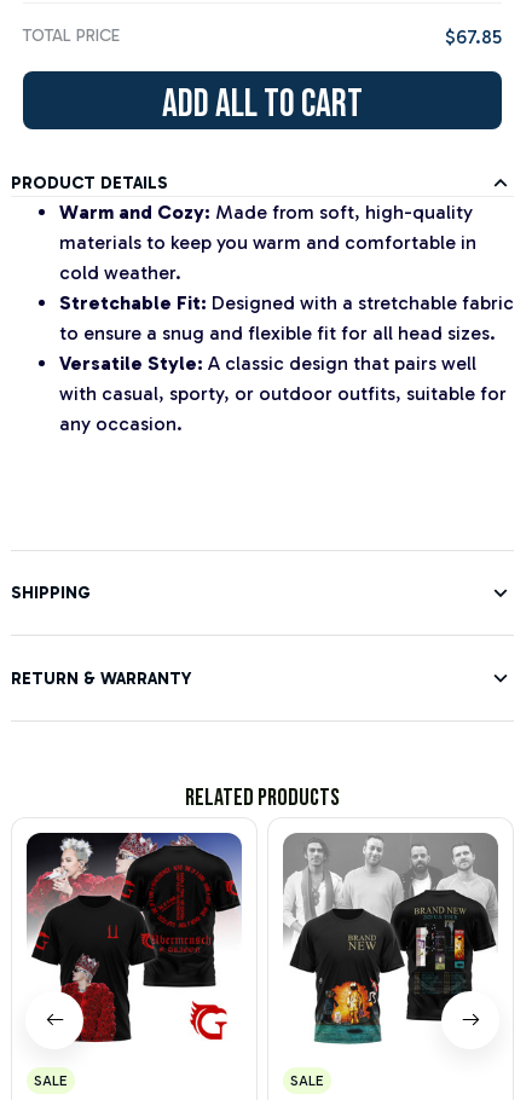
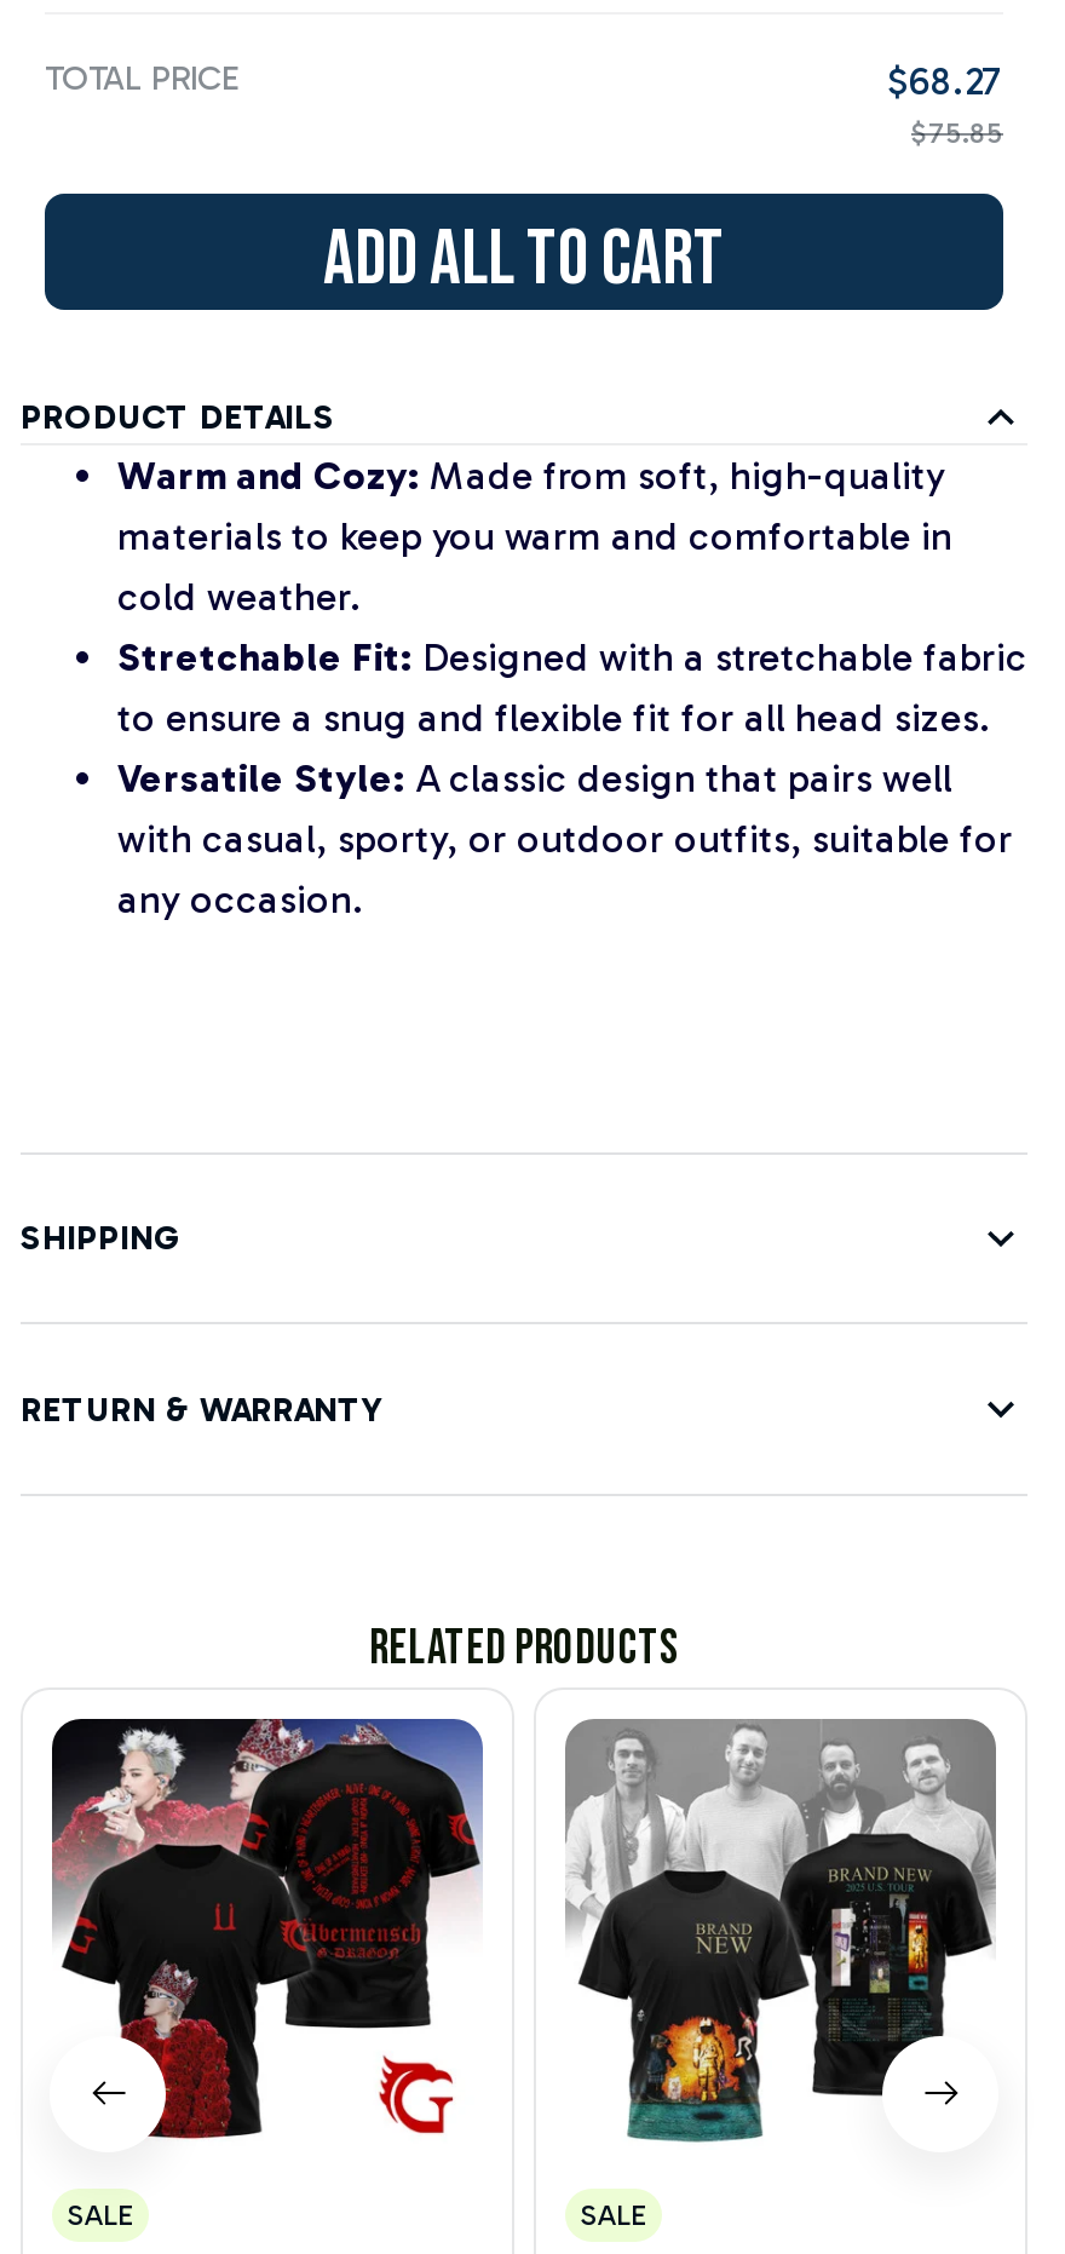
[445,25,502,48] $67.85 -> [887,57,1003,149] $68.27 | $75.85

